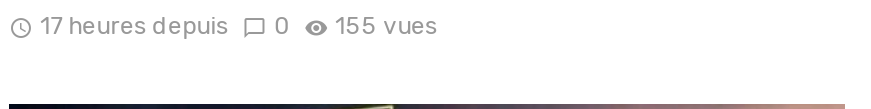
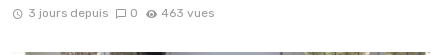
[40,11,228,39] 17 heures depuis -> [28,6,108,20] 3 jours depuis
[335,11,437,39] 155 vues -> [161,6,214,20] 463 vues

